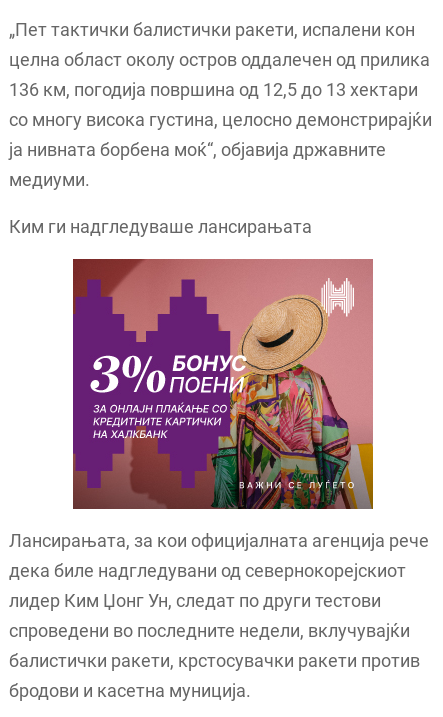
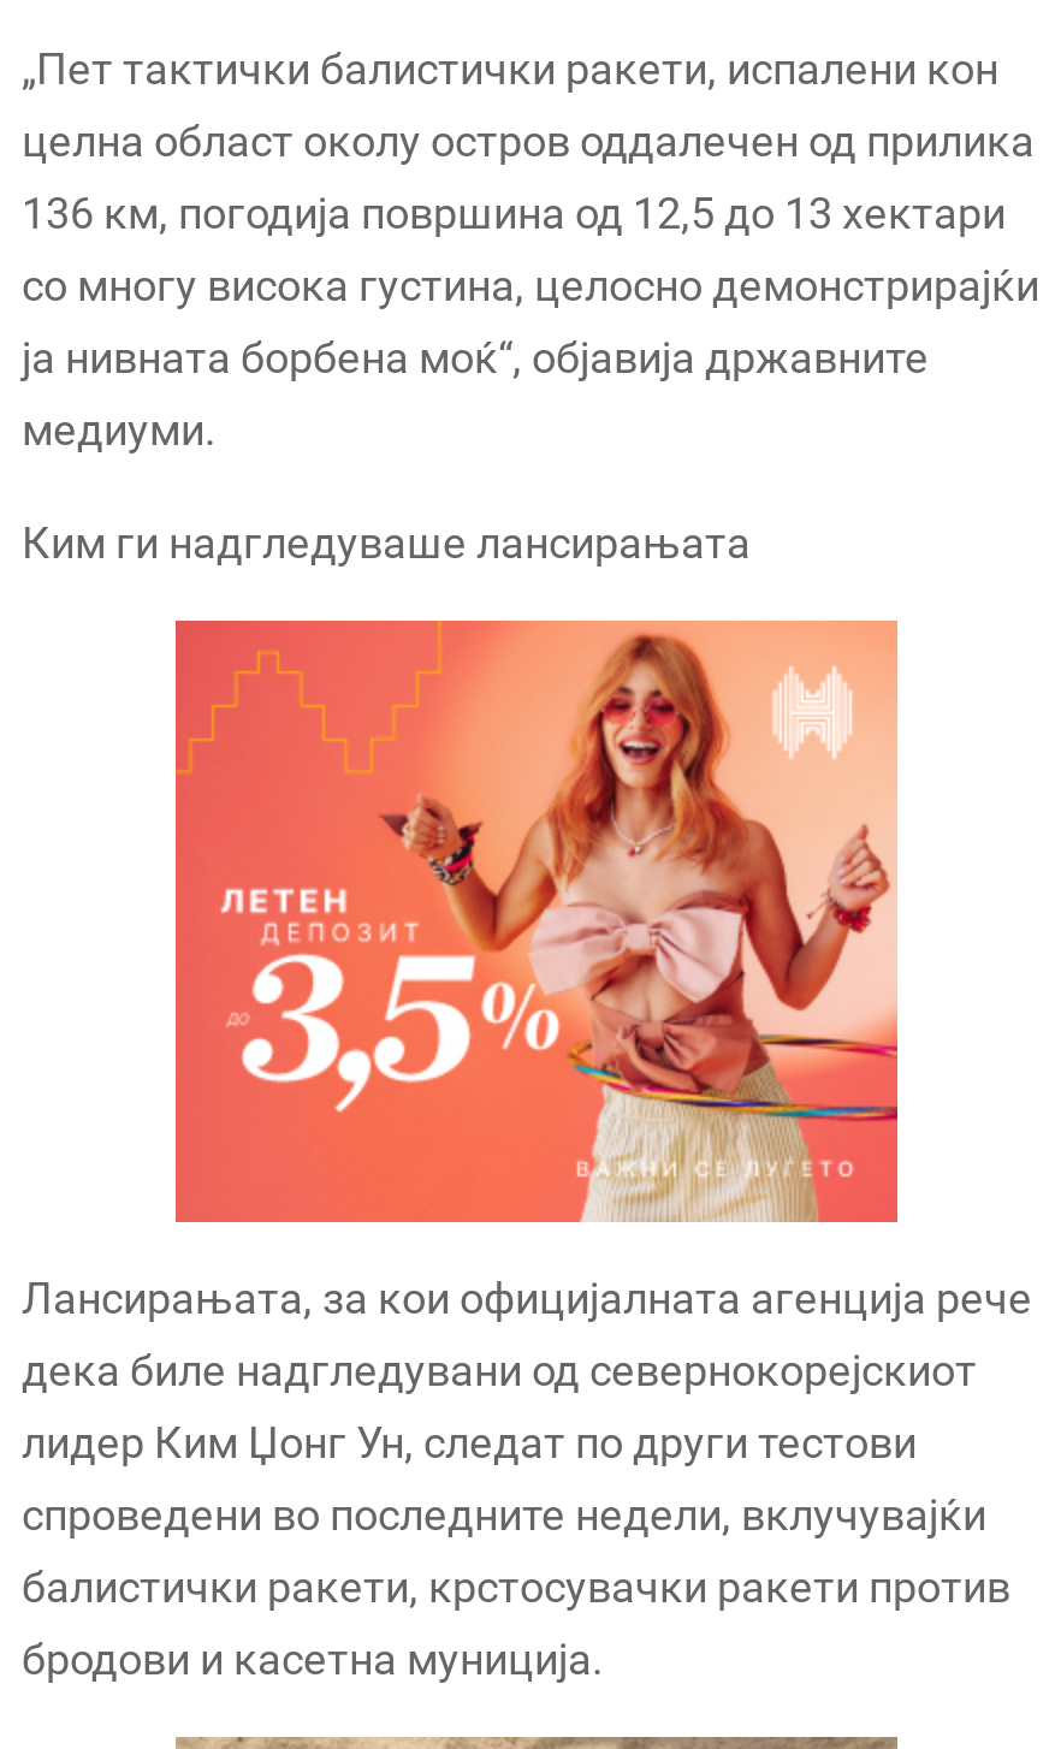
[72,258,374,510] [image] -> [173,618,900,1225] [image]

